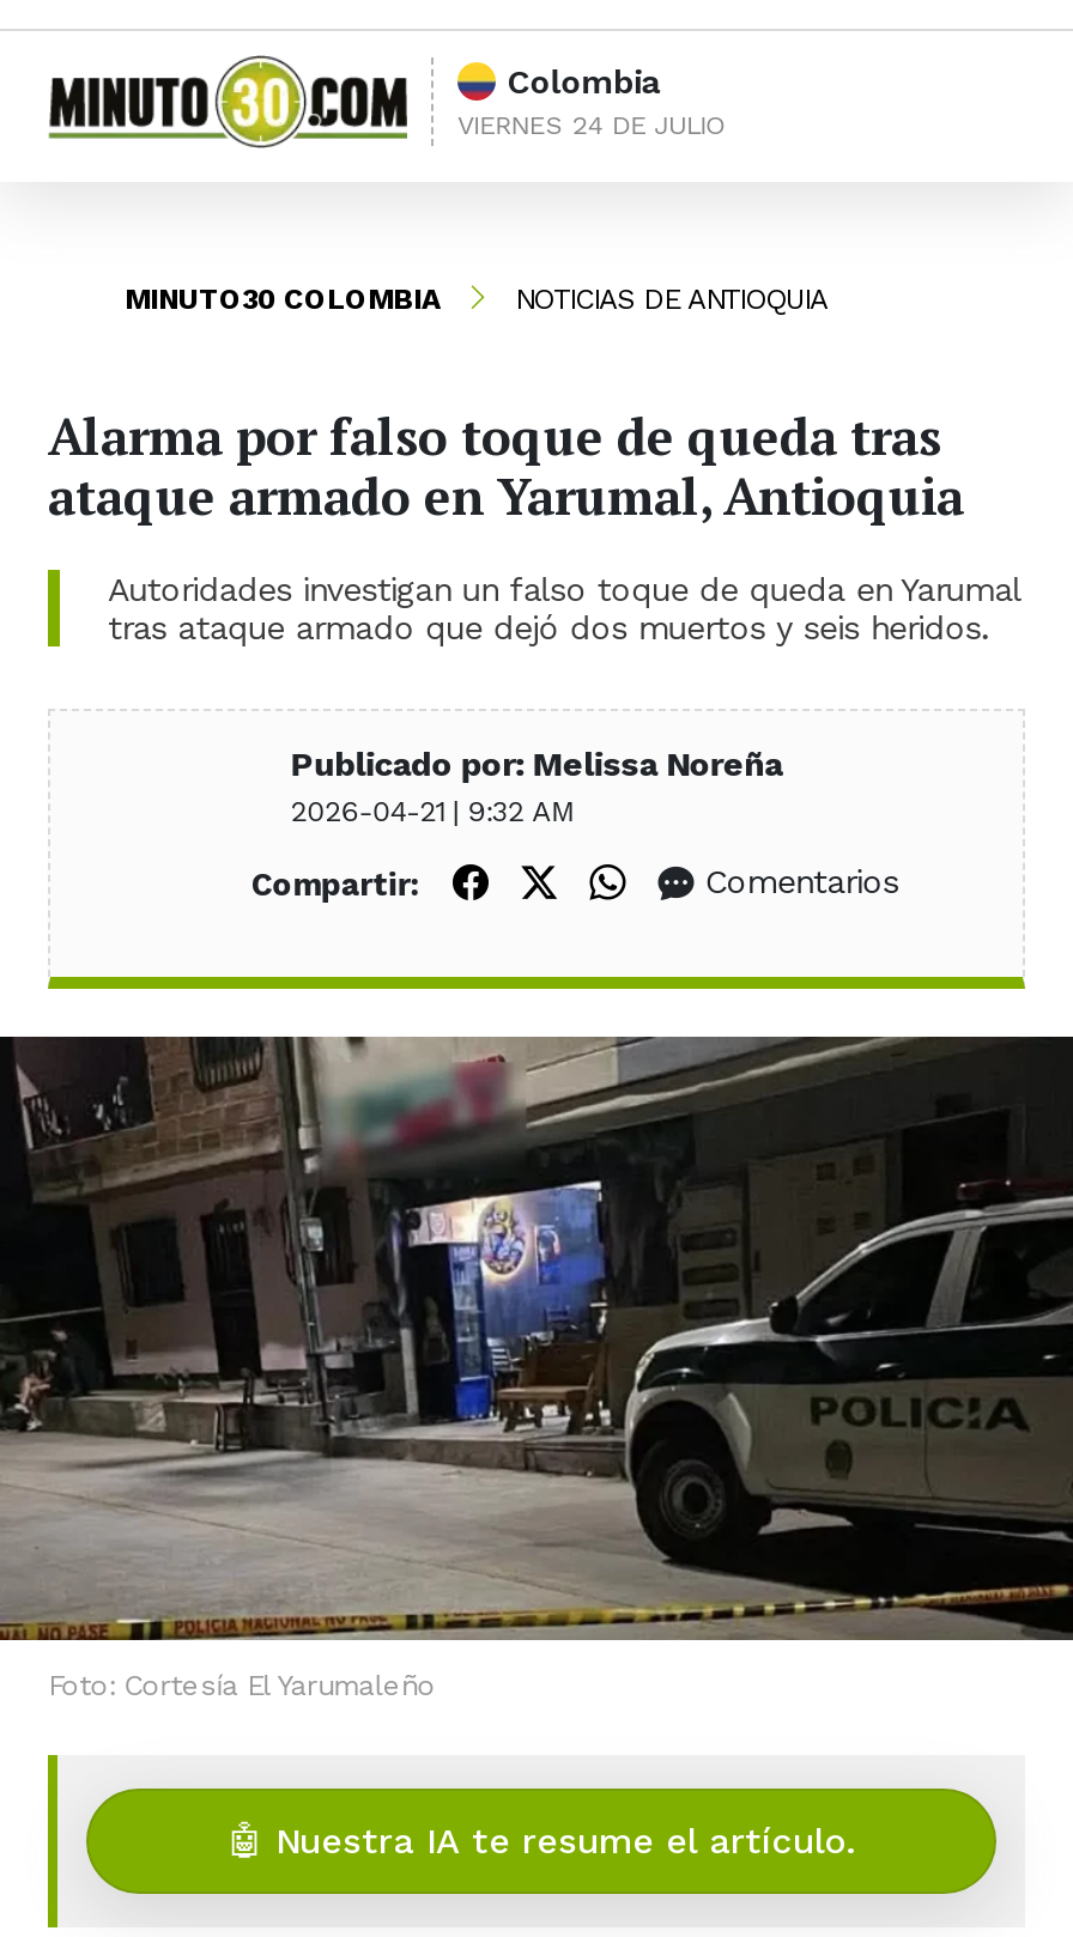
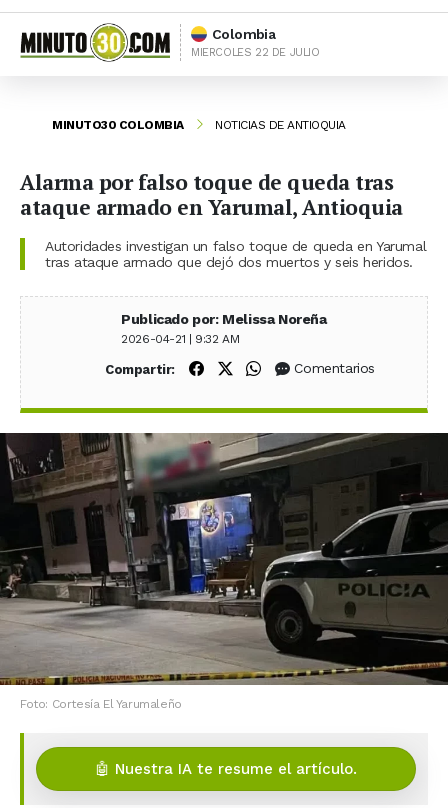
[457,110,727,141] VIERNES 24 DE JULIO -> [191,46,320,59] MIERCOLES 22 DE JULIO

